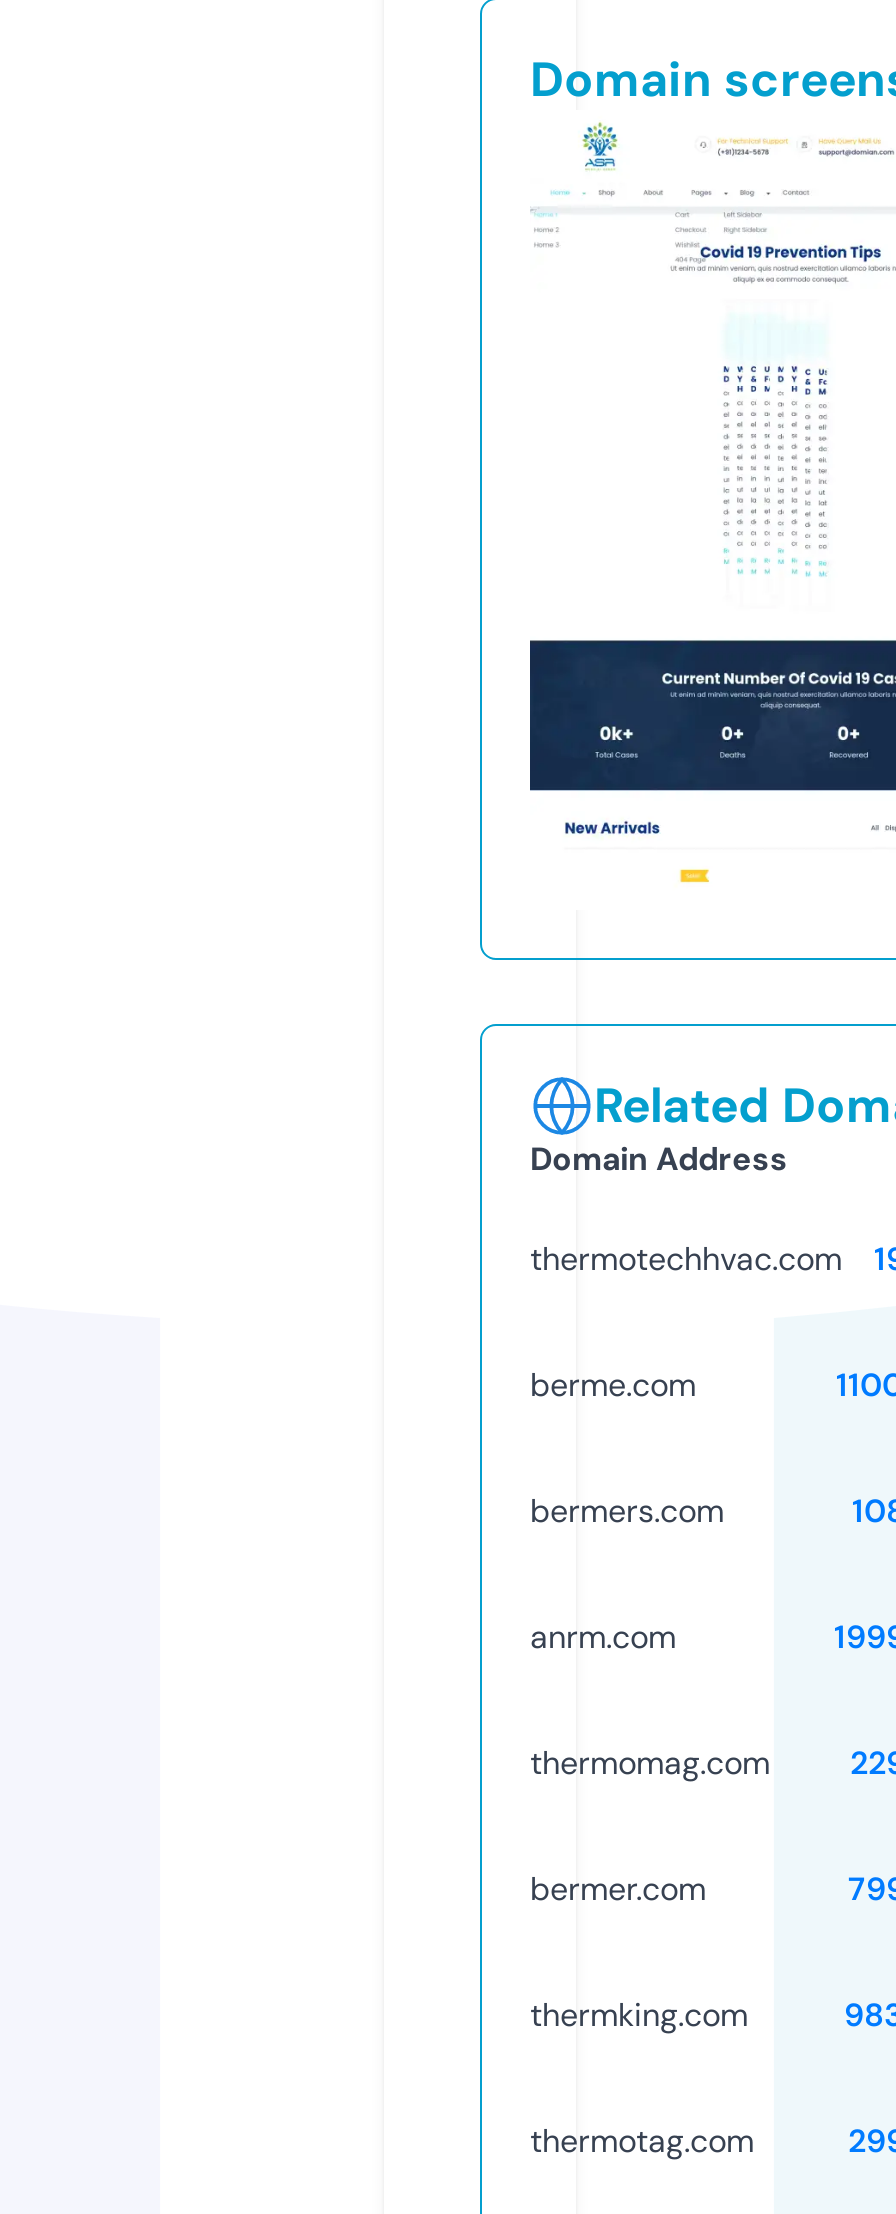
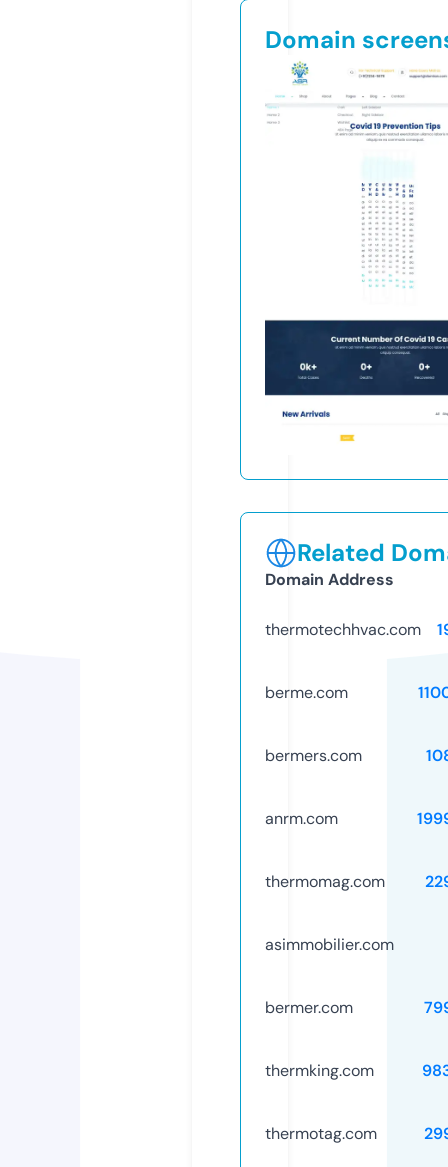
none -> [265,934,394,955] asimmobilier.com

